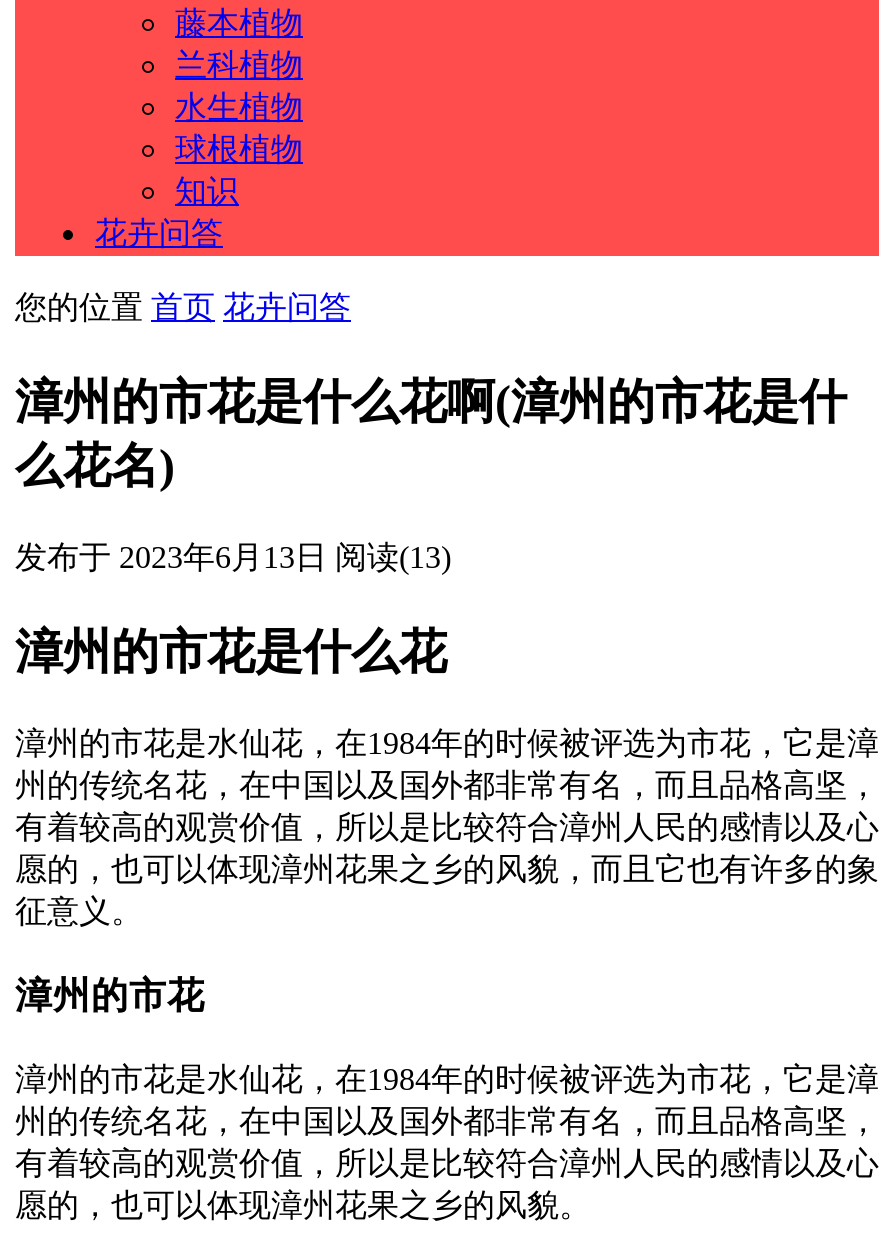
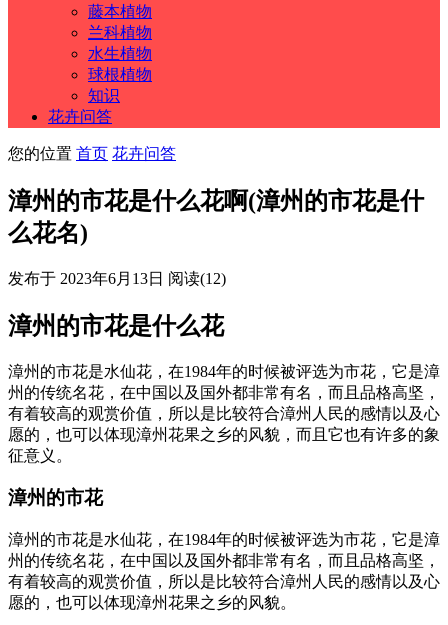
[15,539,451,573] 发布于 2023年6月13日阅读(13) -> [8,270,226,287] 发布于 2023年6月13日阅读(12)

